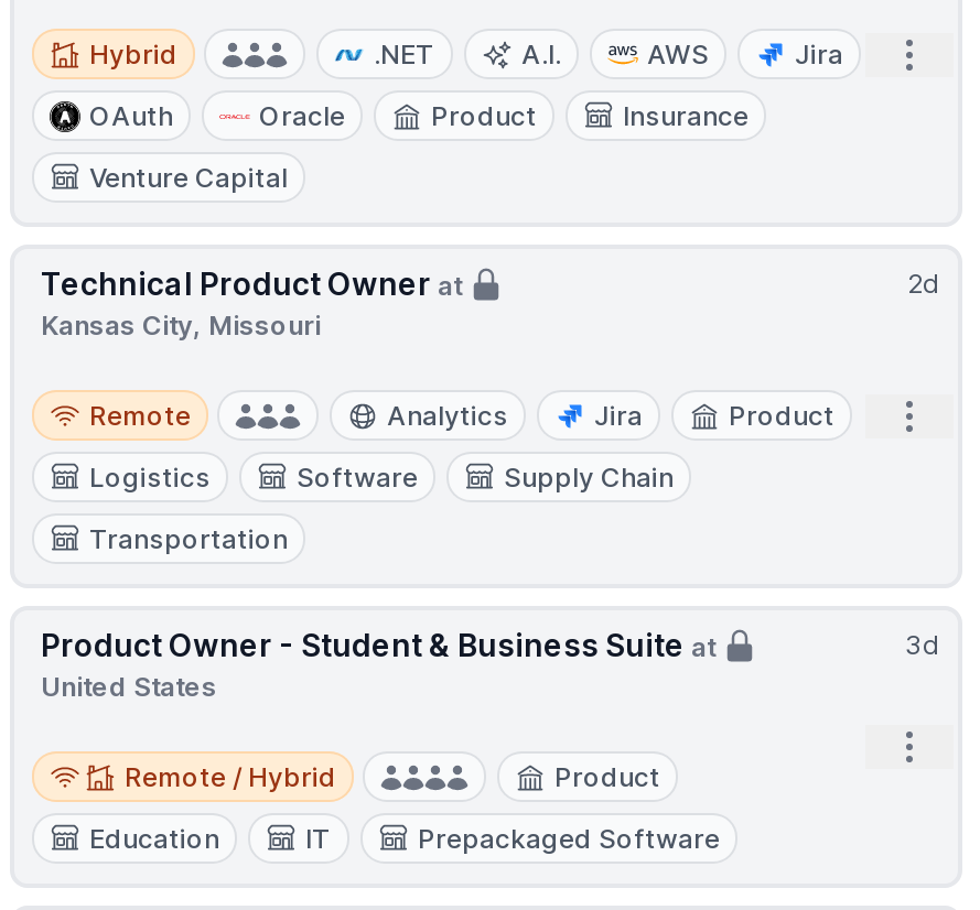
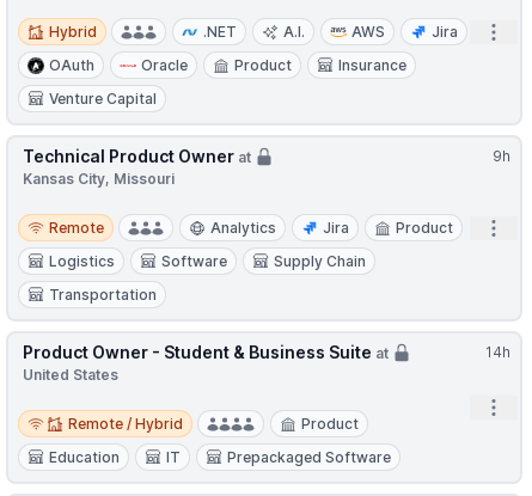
[907,267,940,300] 2d -> [492,147,510,165] 9h
[905,628,940,661] 3d -> [485,343,510,361] 14h

